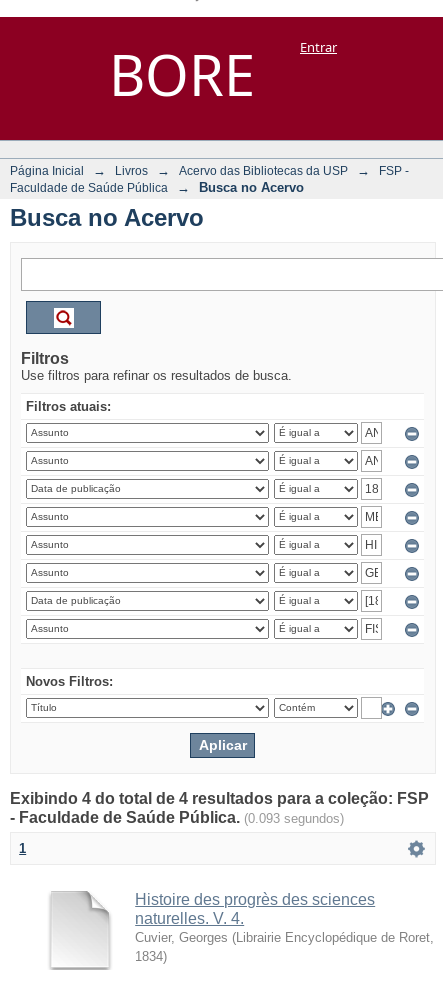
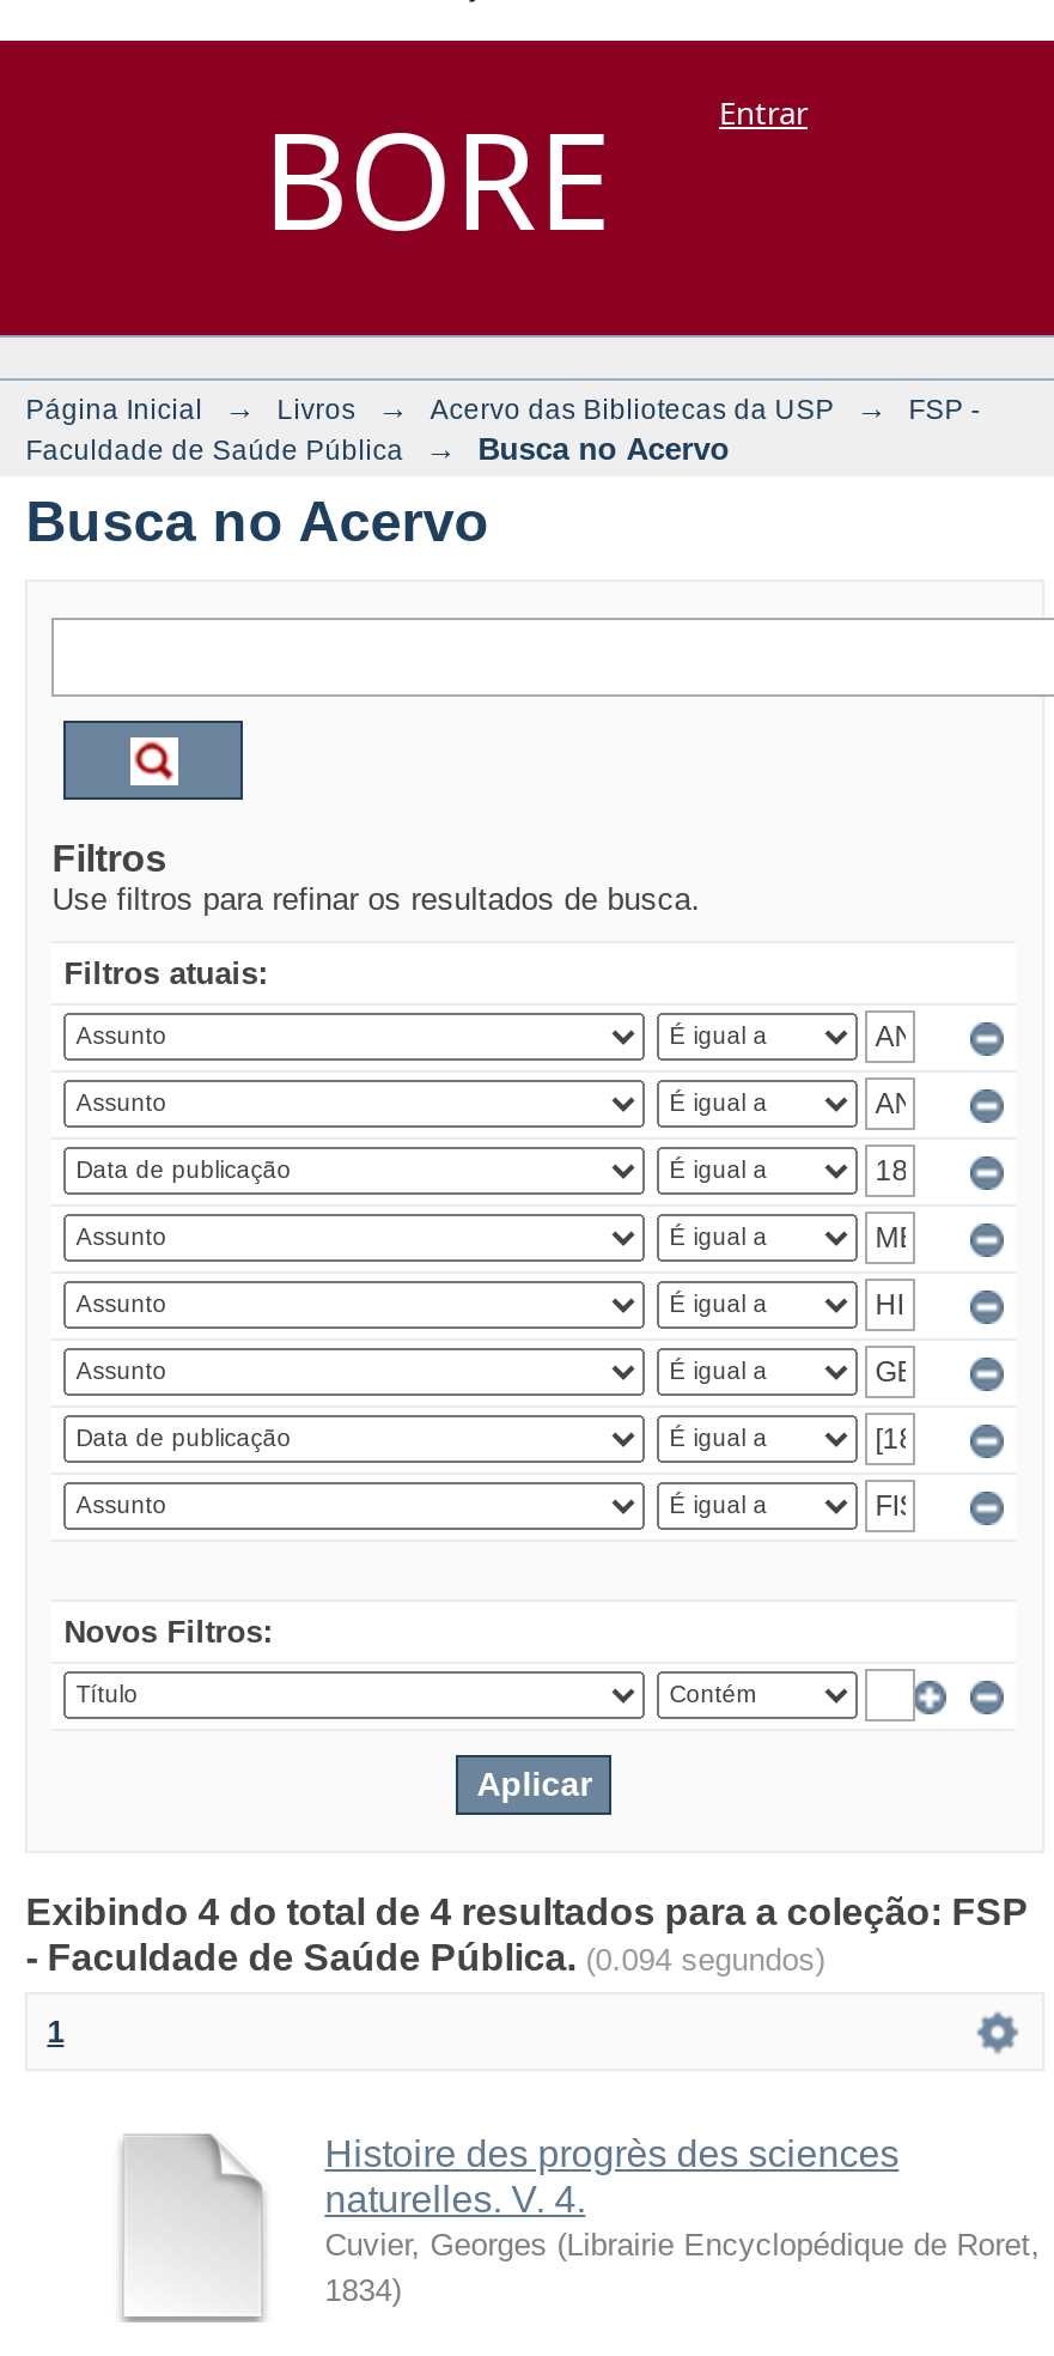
[10,809,344,826] - Faculdade de Saúde Pública. (0.093 segundos) -> [26,1937,825,1978] - Faculdade de Saúde Pública. (0.094 segundos)

